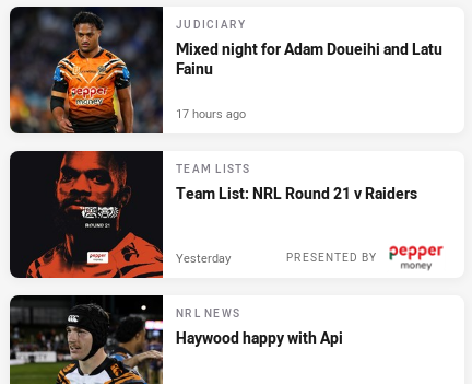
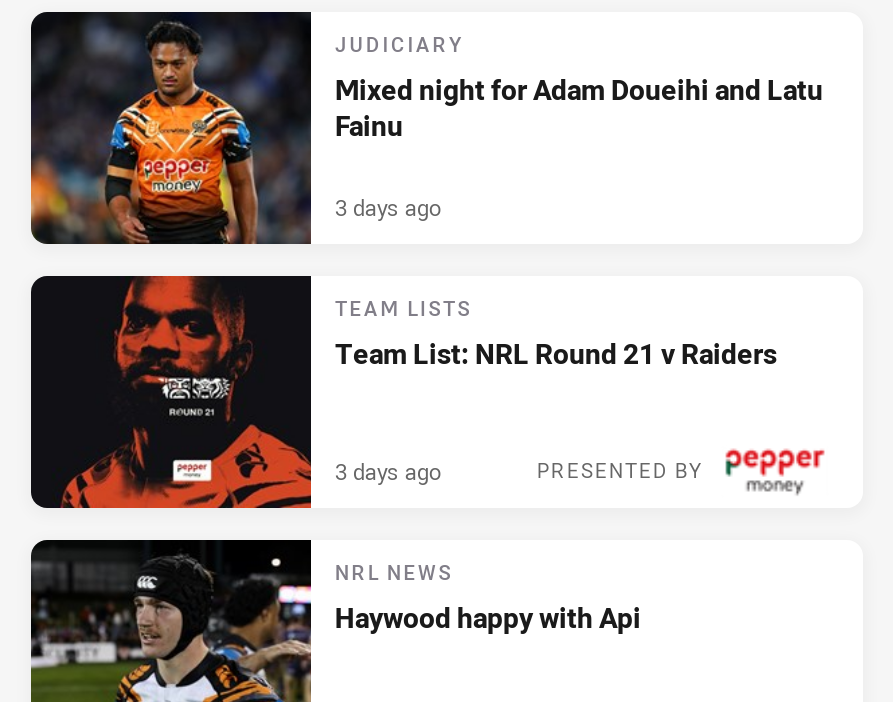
[176,105,246,121] 17 hours ago -> [335,192,441,222] 3 days ago
[176,249,231,266] Yesterday -> [335,456,441,486] 3 days ago

